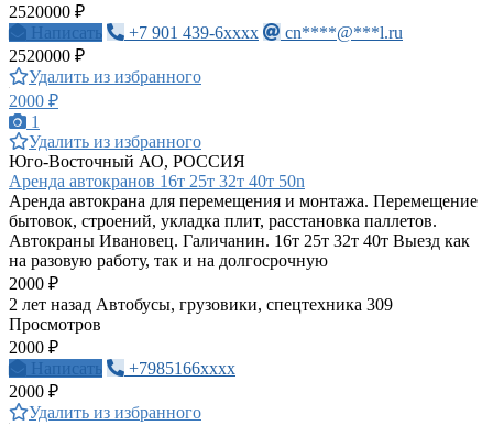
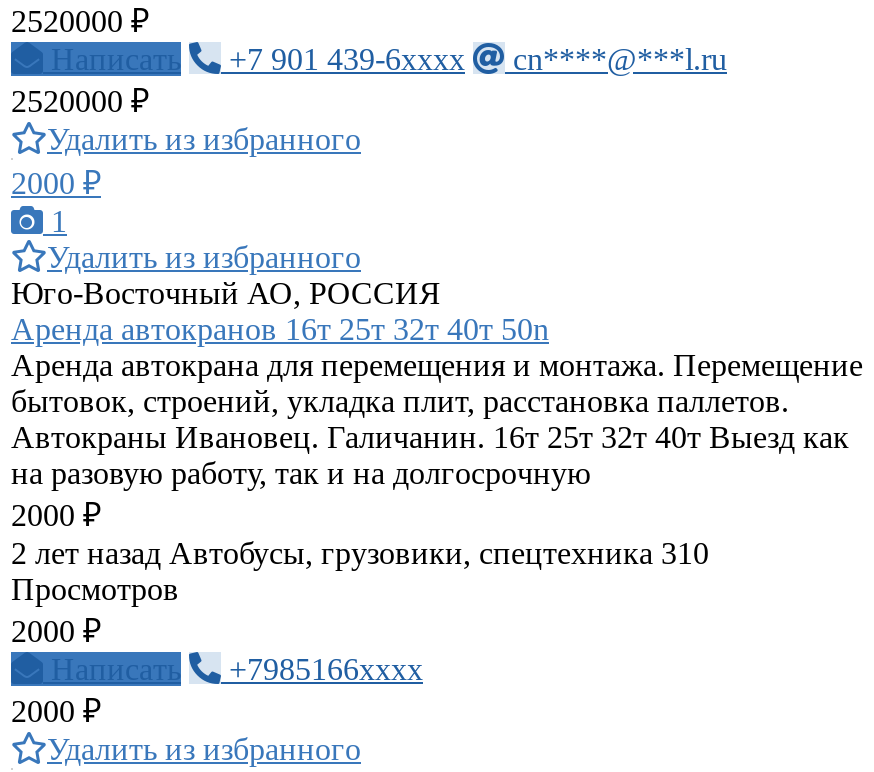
[9,295,393,314] 2 лет назад Автобусы, грузовики, спецтехника 309 -> [11,536,709,570] 2 лет назад Автобусы, грузовики, спецтехника 310

